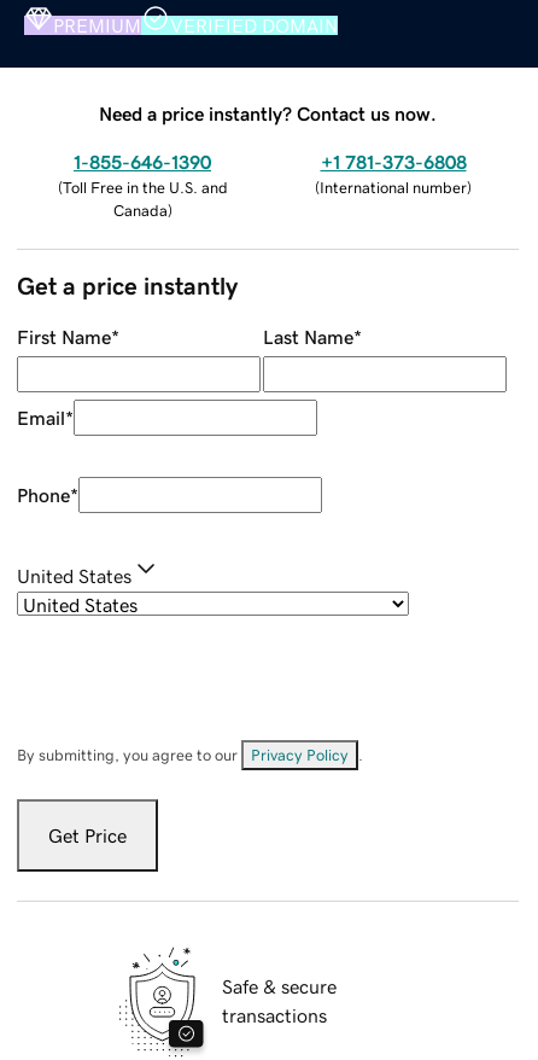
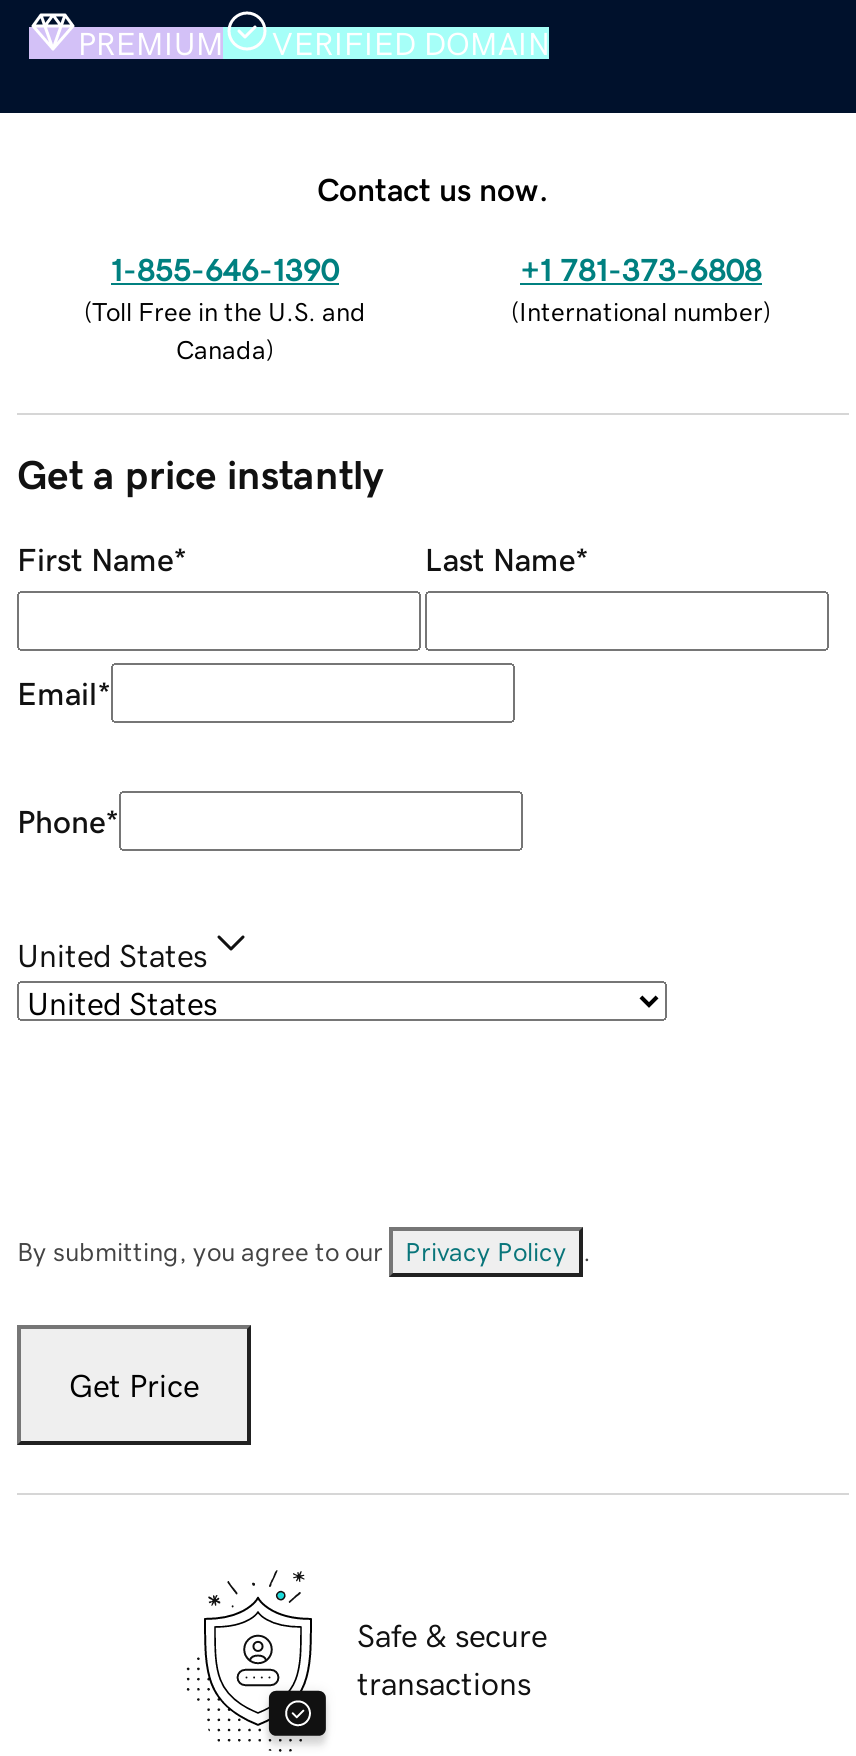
[99,103,437,123] Need a price instantly? Contact us now. -> [317,172,549,204] Contact us now.

